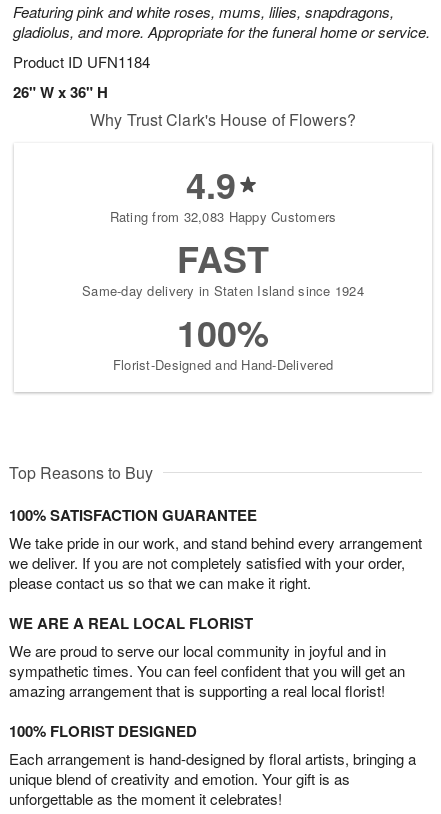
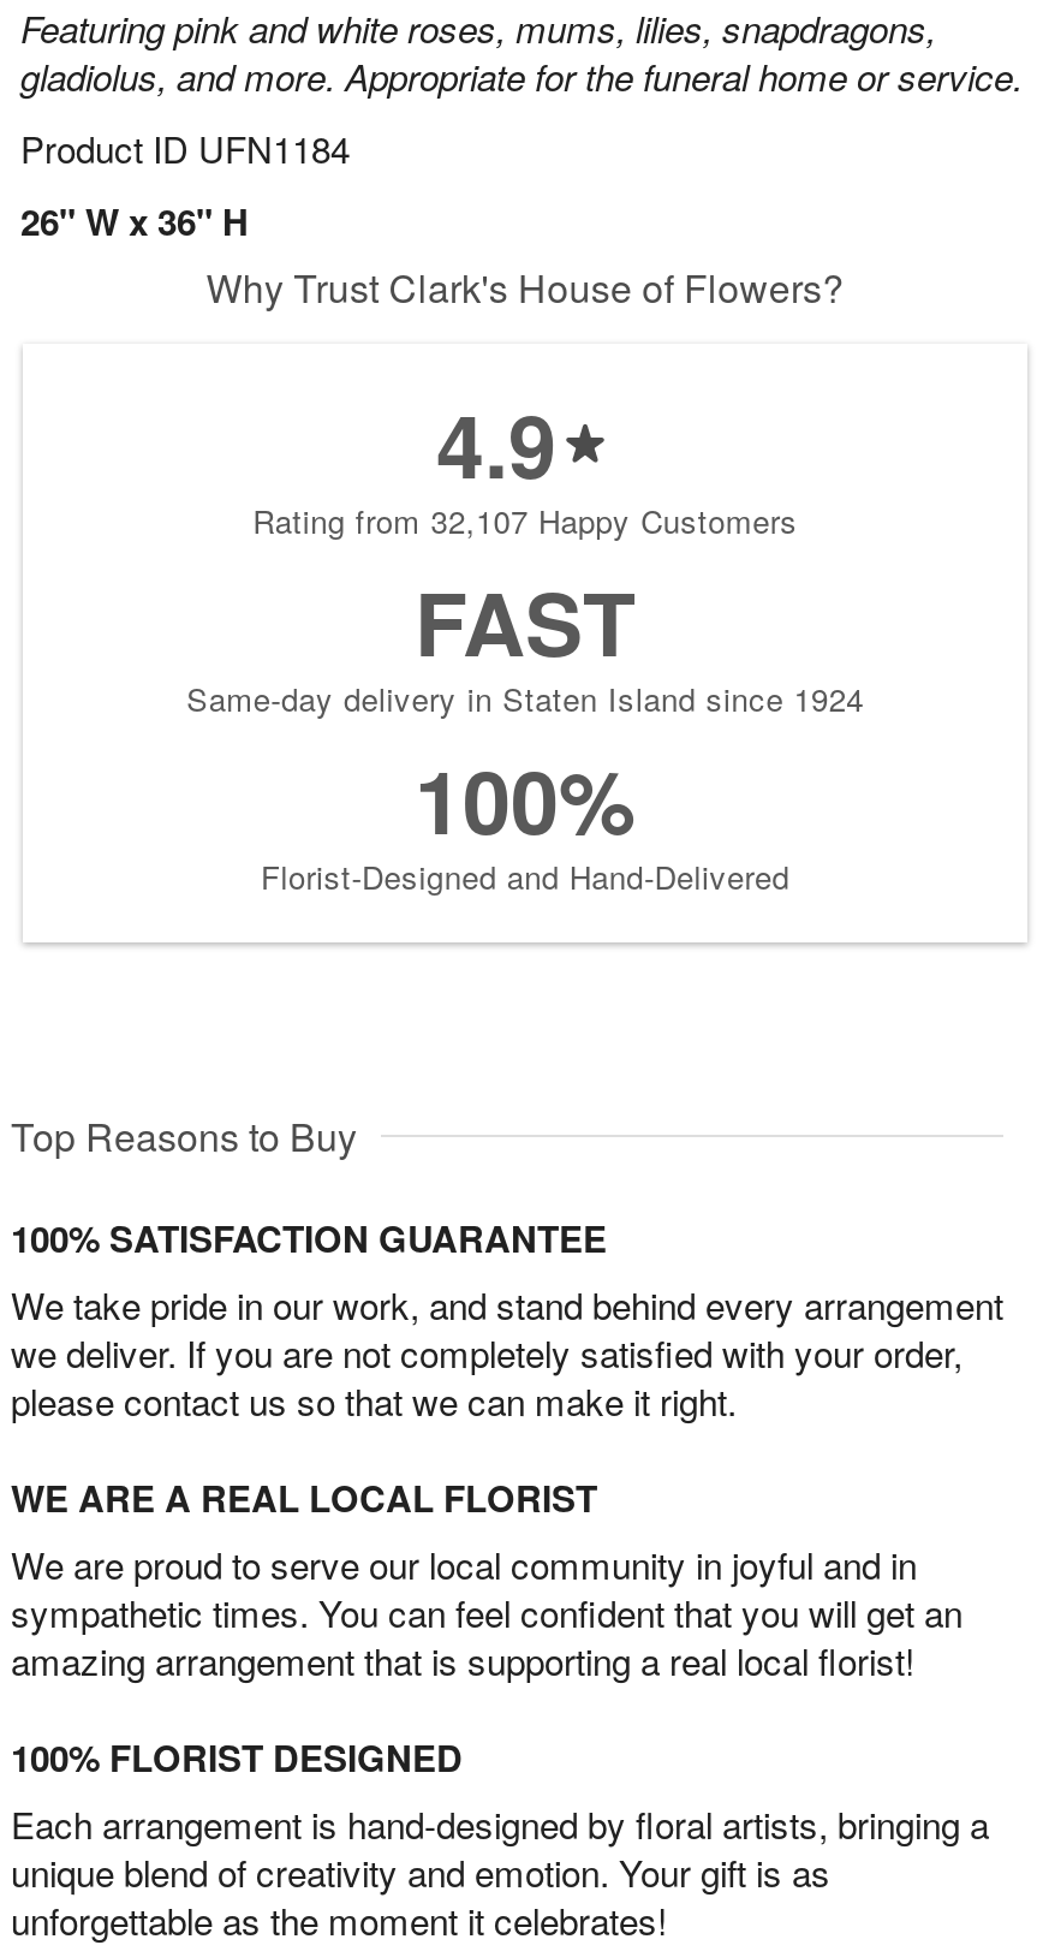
[110,206,336,225] Rating from 32,083 Happy Customers -> [253,496,798,542] Rating from 32,107 Happy Customers

